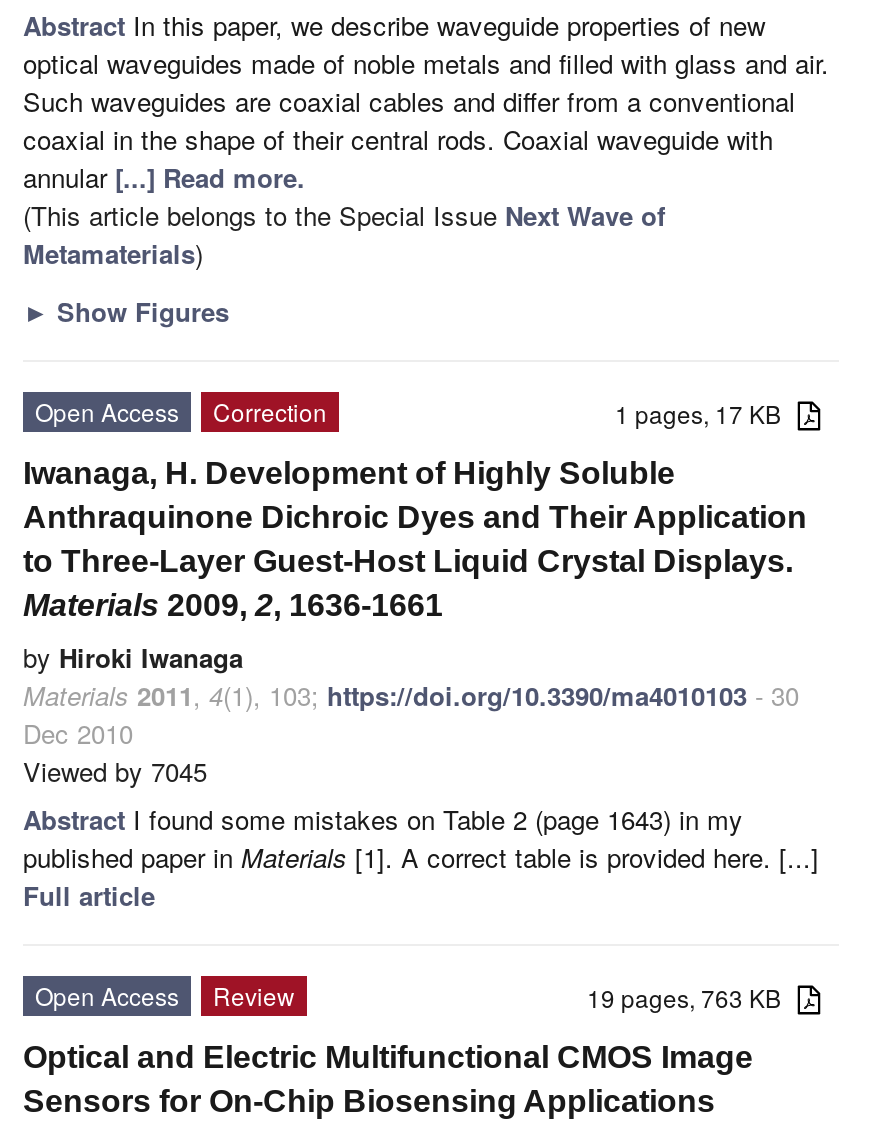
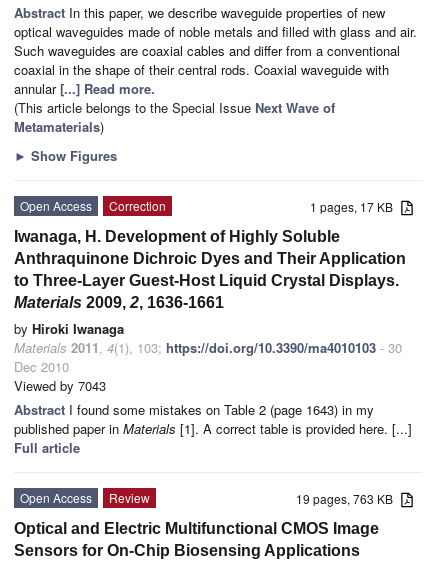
[23,751,207,789] Viewed by 7045 -> [14,376,106,395] Viewed by 7043

